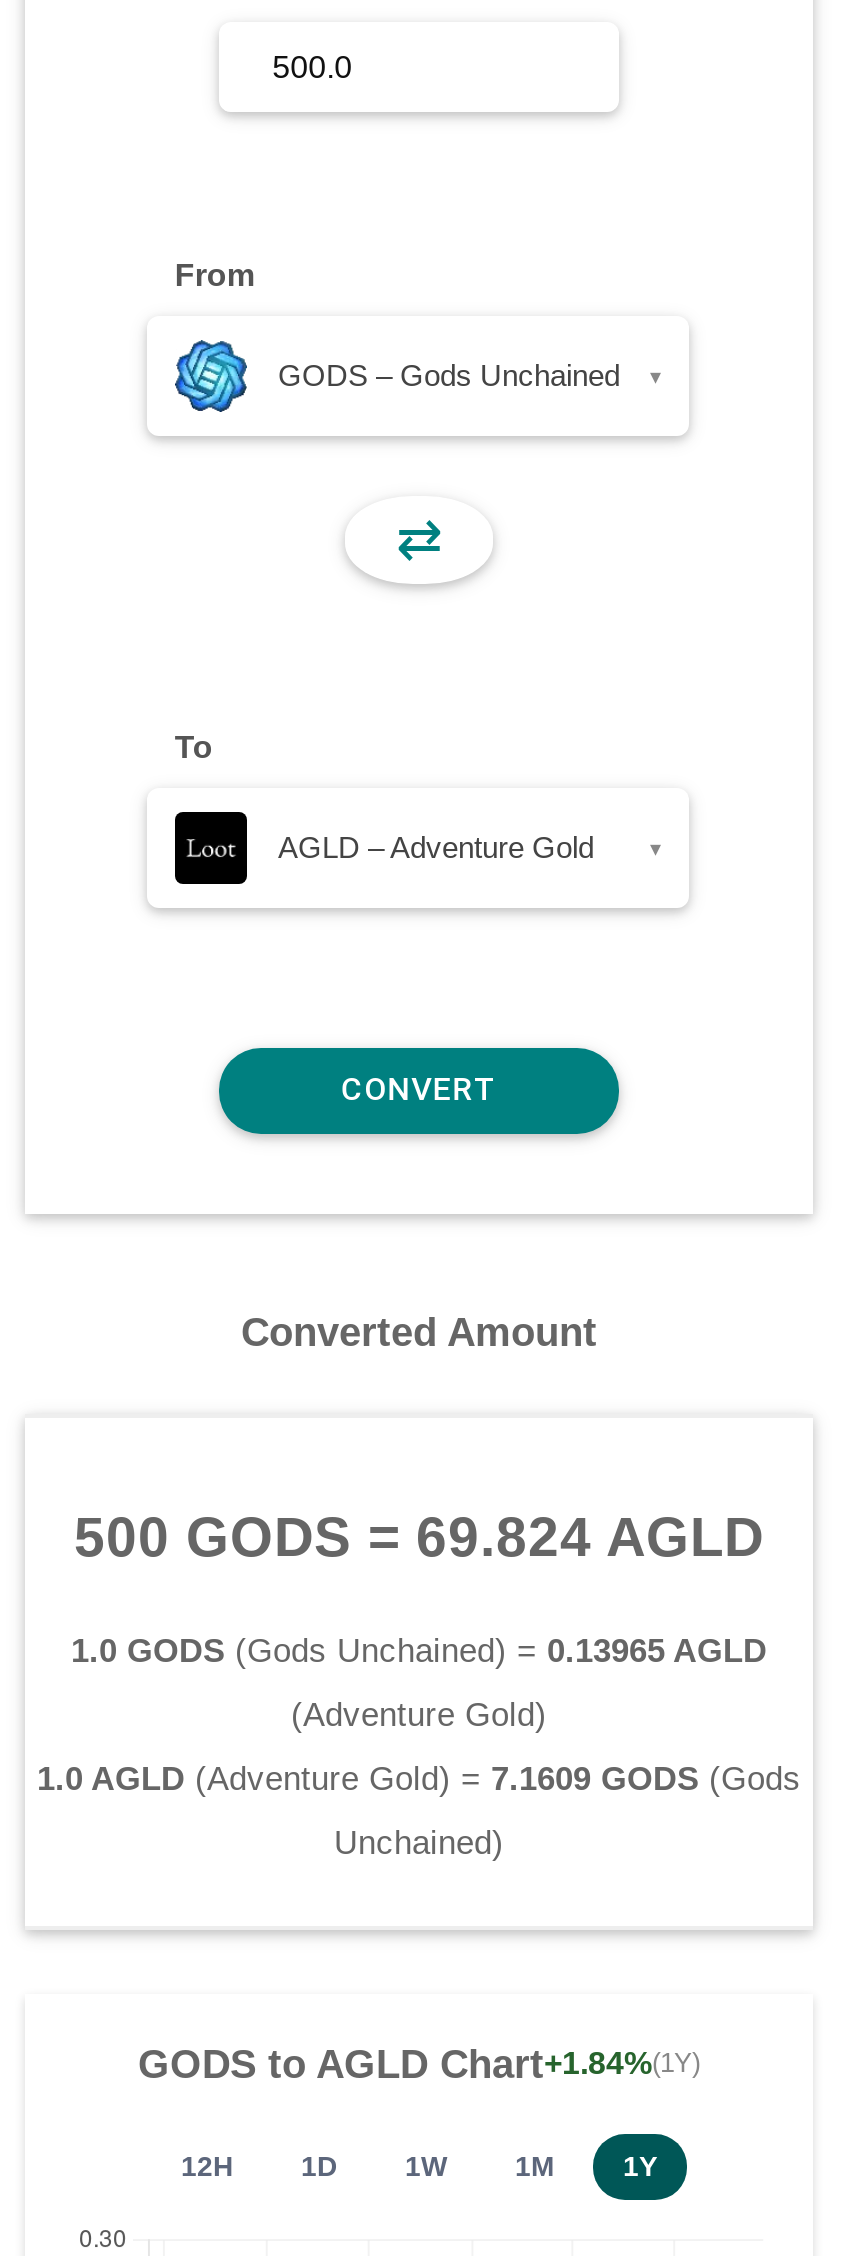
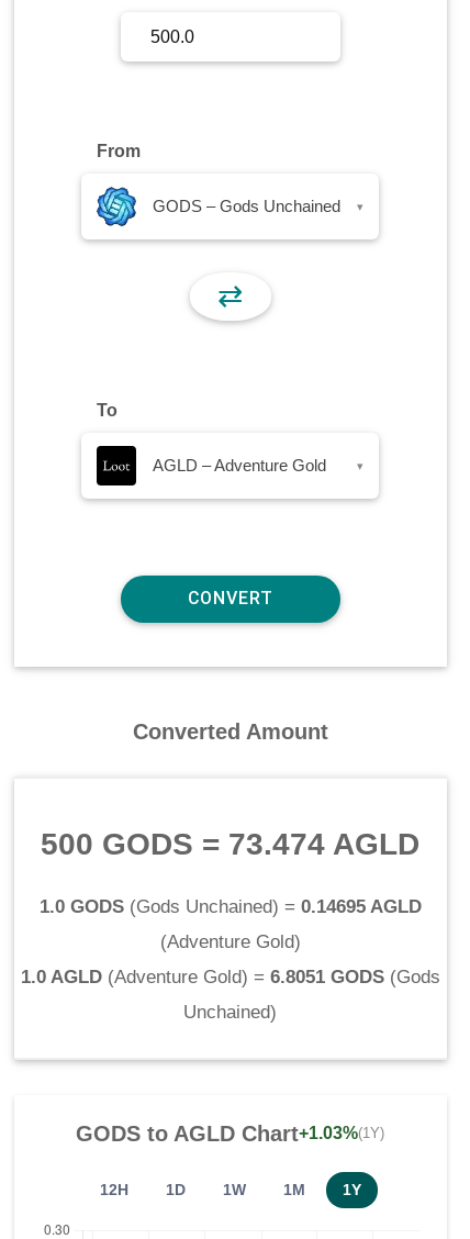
[74,1505,764,1567] 500 GODS = 69.824 AGLD -> [41,827,420,861] 500 GODS = 73.474 AGLD
[71,1631,767,1669] 1.0 GODS (Gods Unchained) = 0.13965 AGLD -> [40,896,422,917] 1.0 GODS (Gods Unchained) = 0.14695 AGLD
[37,1759,801,1797] 1.0 AGLD (Adventure Gold) = 7.1609 GODS (Gods -> [21,966,440,987] 1.0 AGLD (Adventure Gold) = 6.8051 GODS (Gods
[138,2042,700,2086] GODS to AGLD Chart+1.84%(1Y) -> [76,1122,385,1146] GODS to AGLD Chart+1.03%(1Y)

